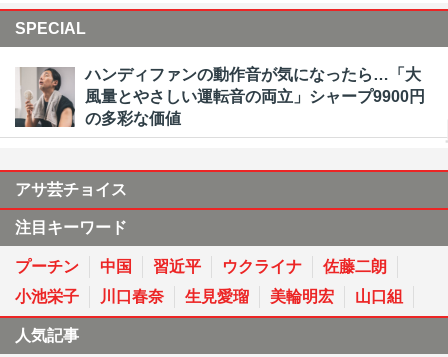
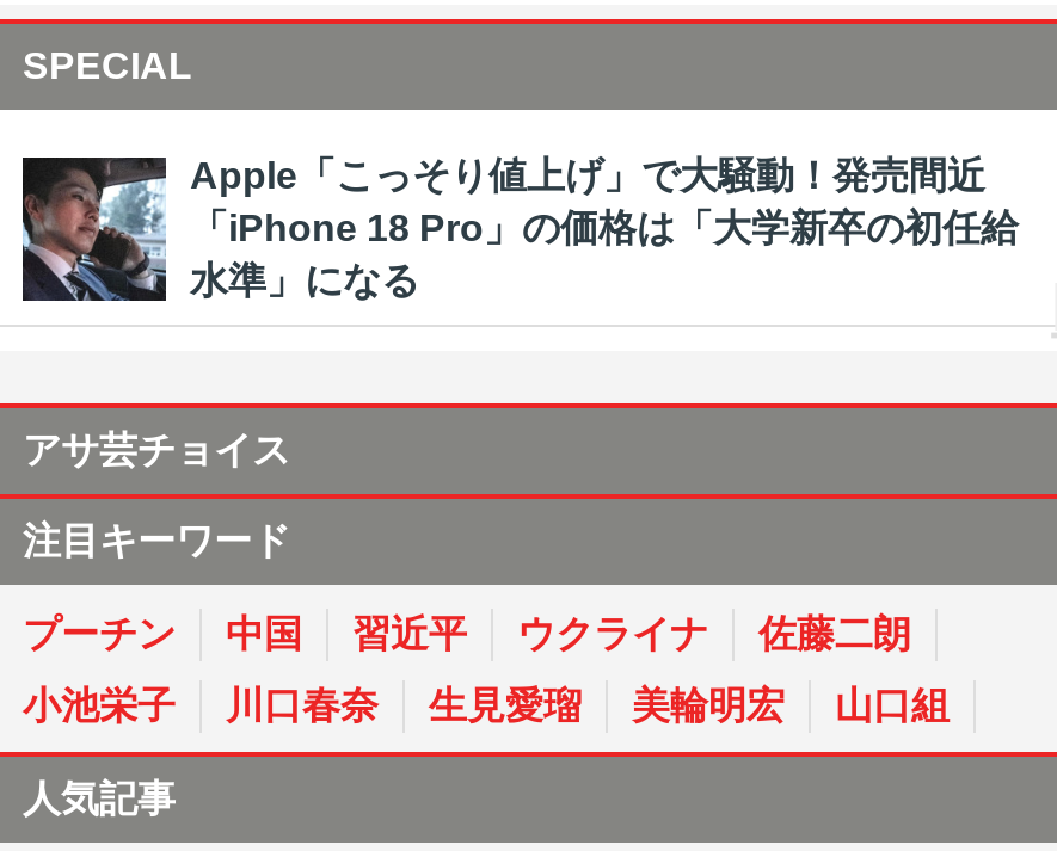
[14,66,425,128] [image] | ハンディファンの動作音が気になったら…「大 | 風量とやさしい運転音の両立」シャープ9900円 | の多彩な価値 -> [20,155,1019,303] [image] | Apple「こっそり値上げ」で大騒動！発売間近 | 「iPhone 18 Pro」の価格は「大学新卒の初任給 | 水準」になる

